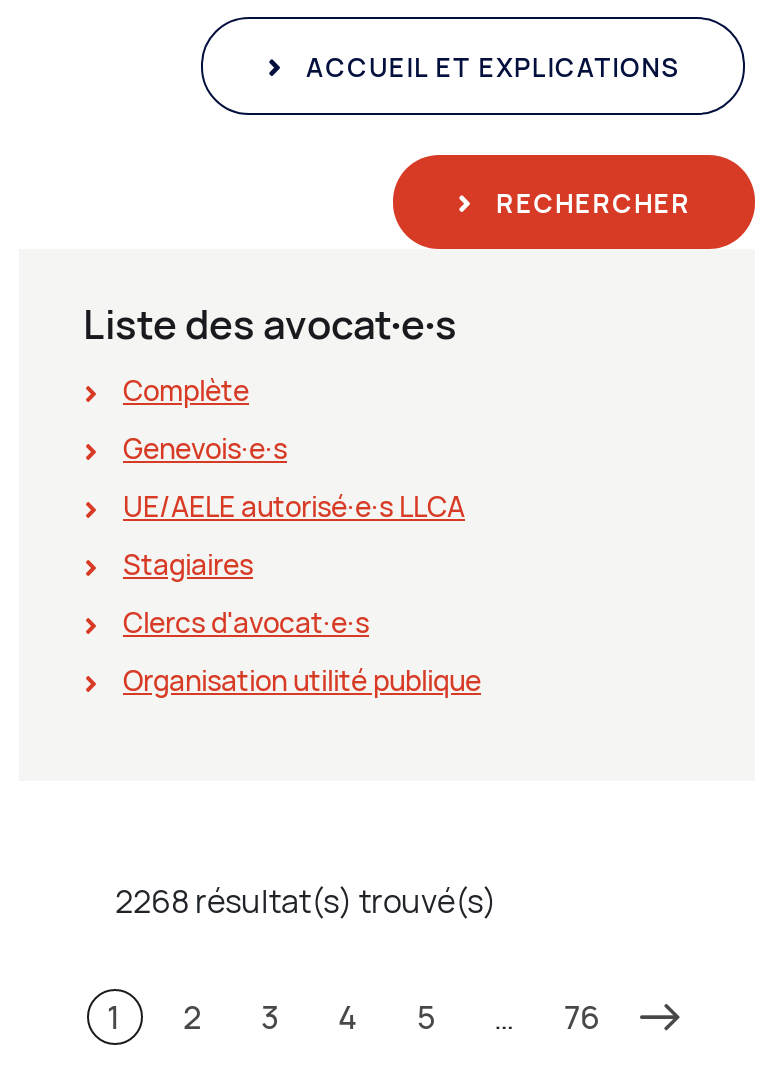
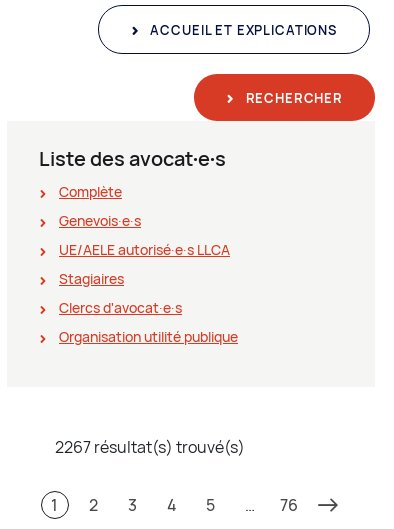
[115,879,497,923] 2268 résultat(s) trouvé(s) -> [55,436,245,458] 2267 résultat(s) trouvé(s)

